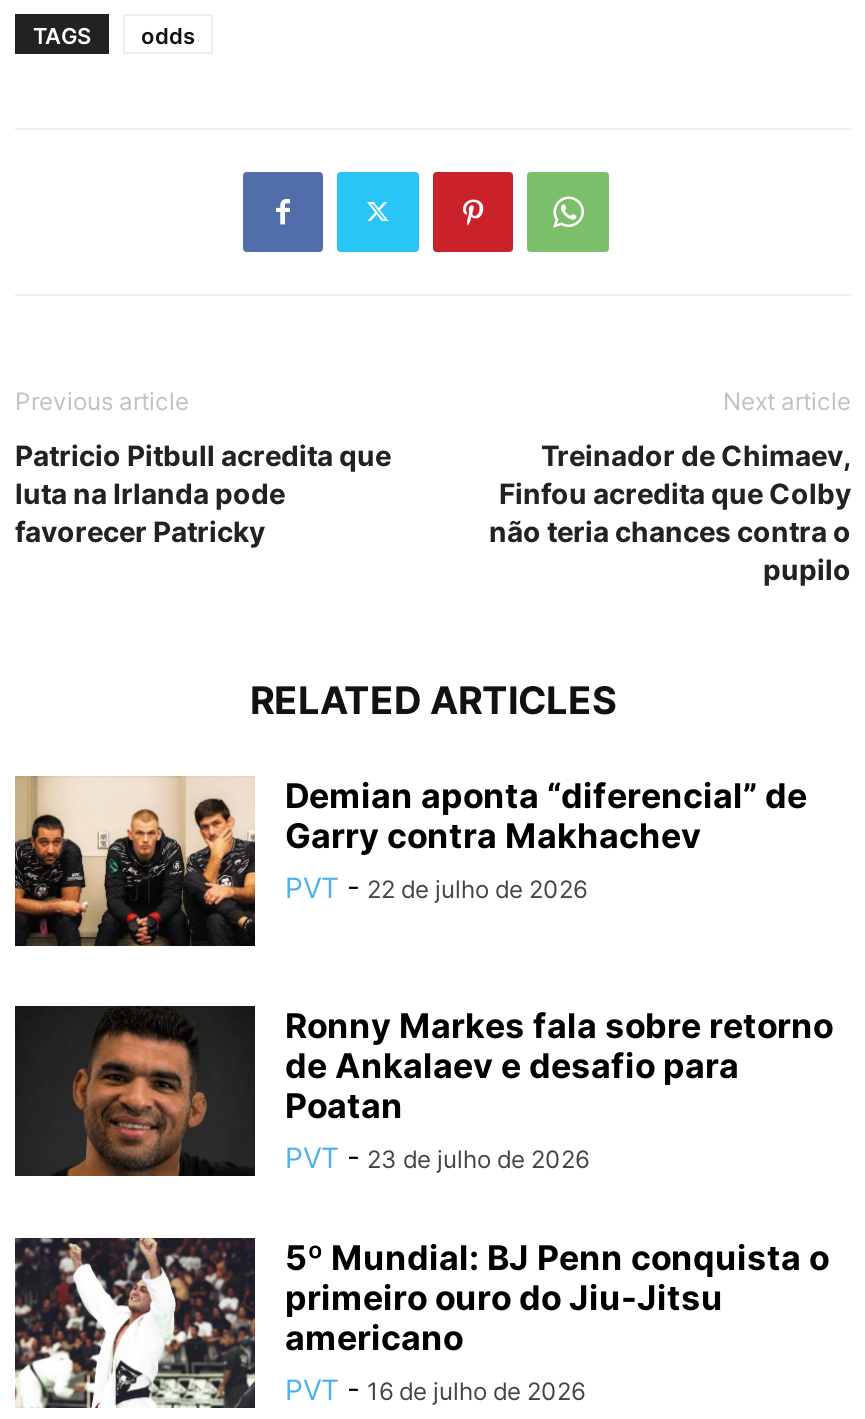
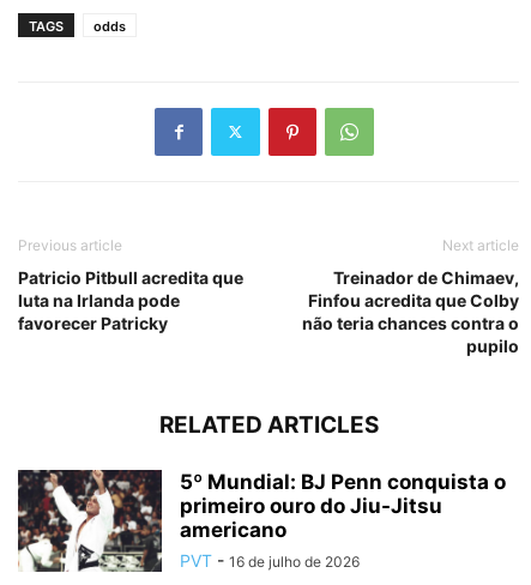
[13,774,807,948] [image] | Demian aponta “diferencial” de | Garry contra Makhachev | PVT - 22 de julho de 2026 -> none
[13,1004,833,1178] [image] | Ronny Markes fala sobre retorno | de Ankalaev e desafio para | Poatan | PVT - 23 de julho de 2026 -> none

